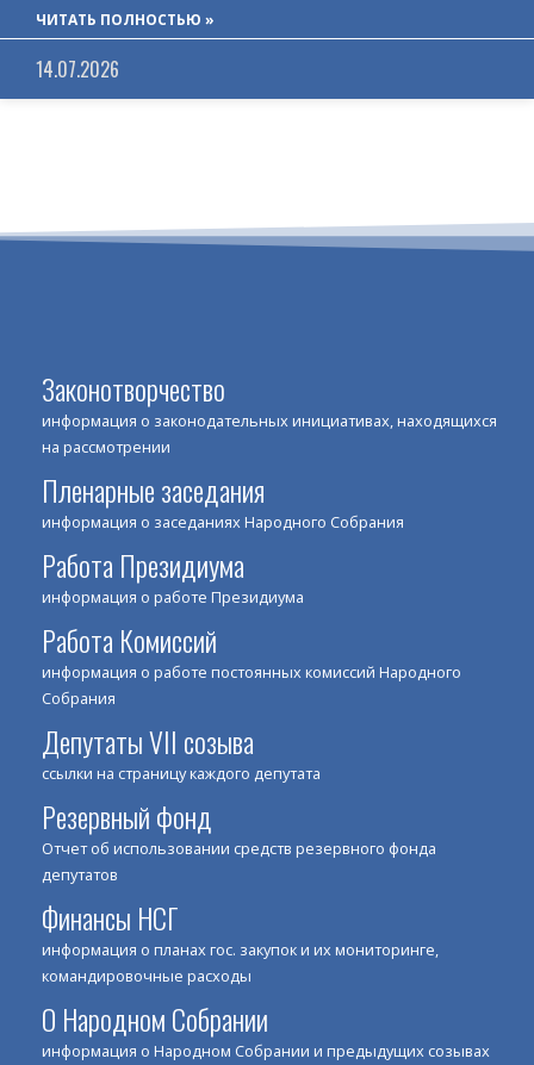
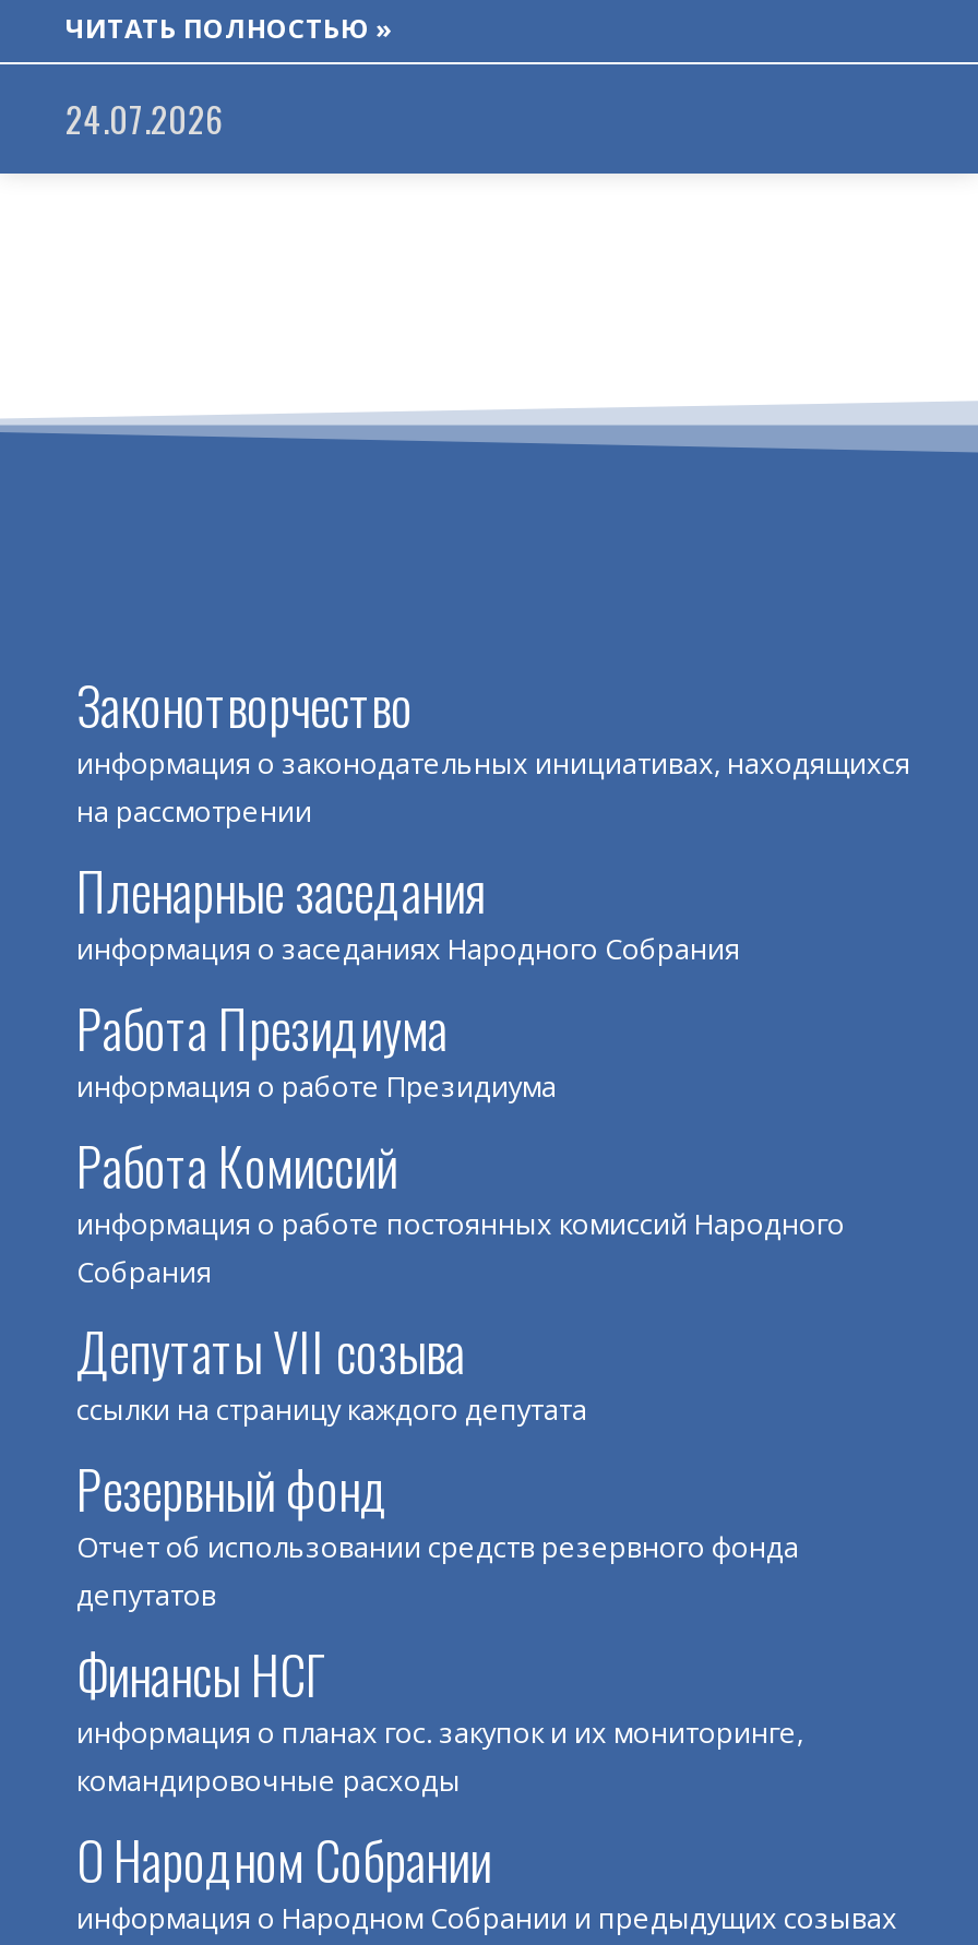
[36,54,119,83] 14.07.2026 -> [65,93,223,146] 24.07.2026

